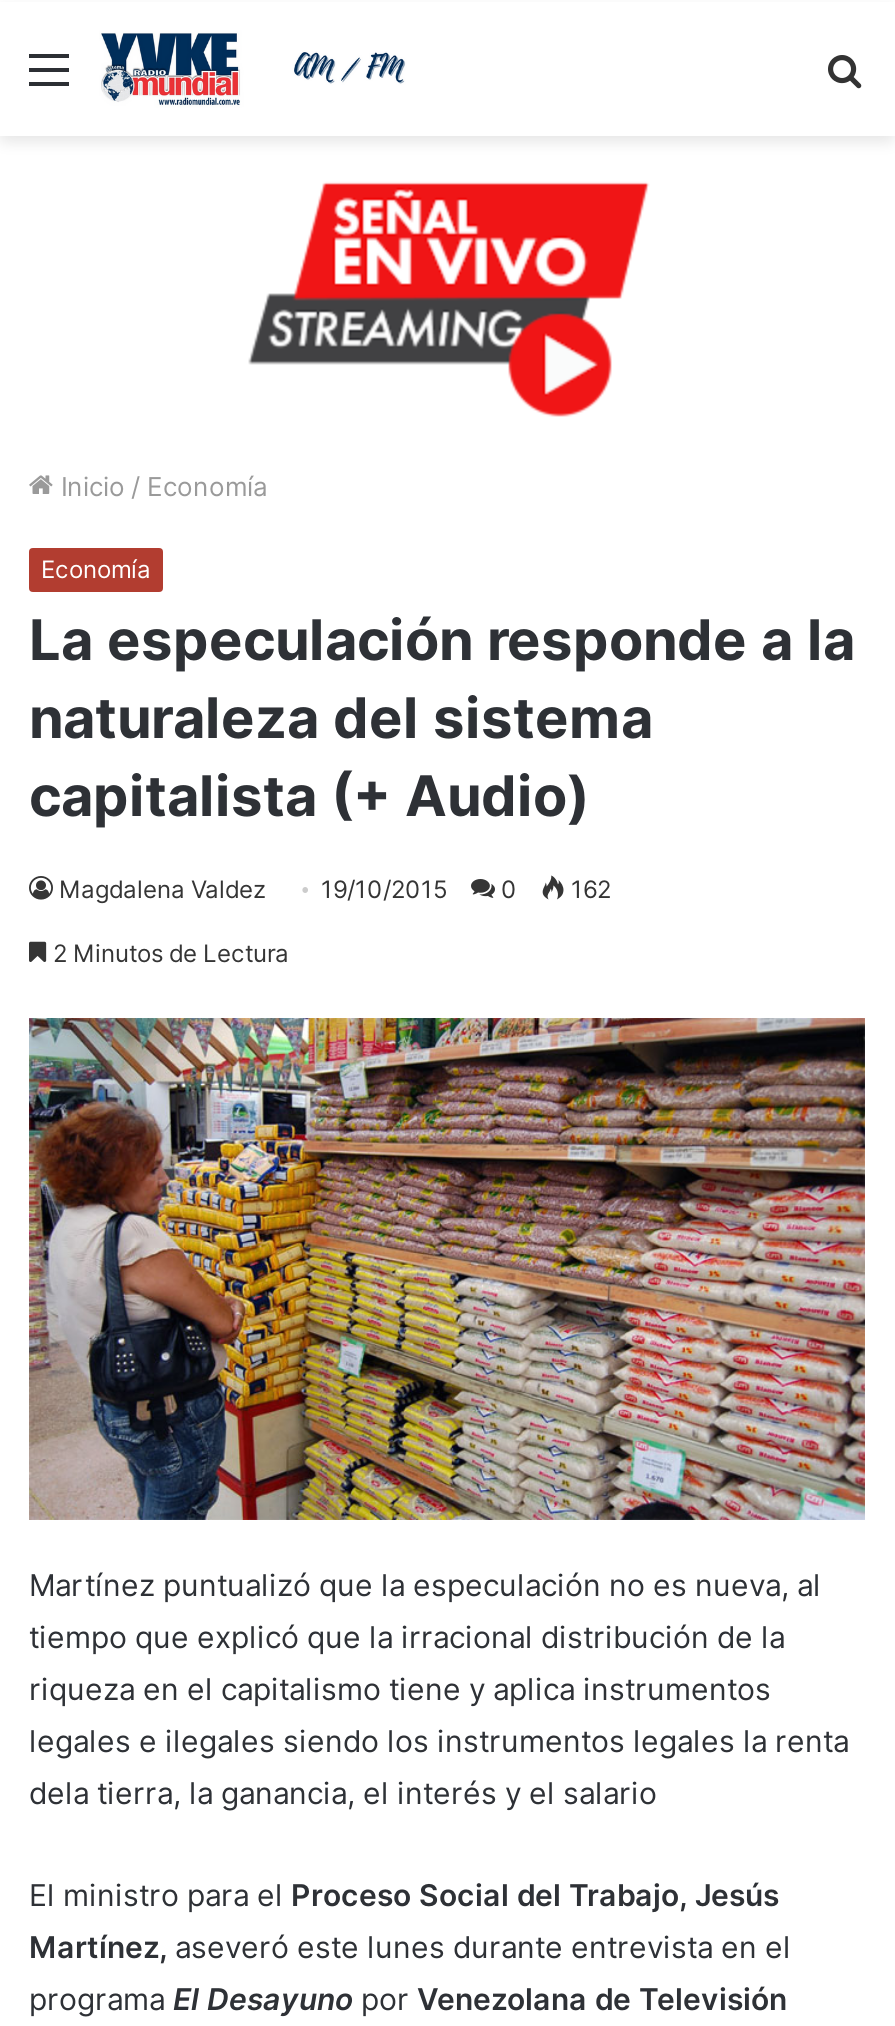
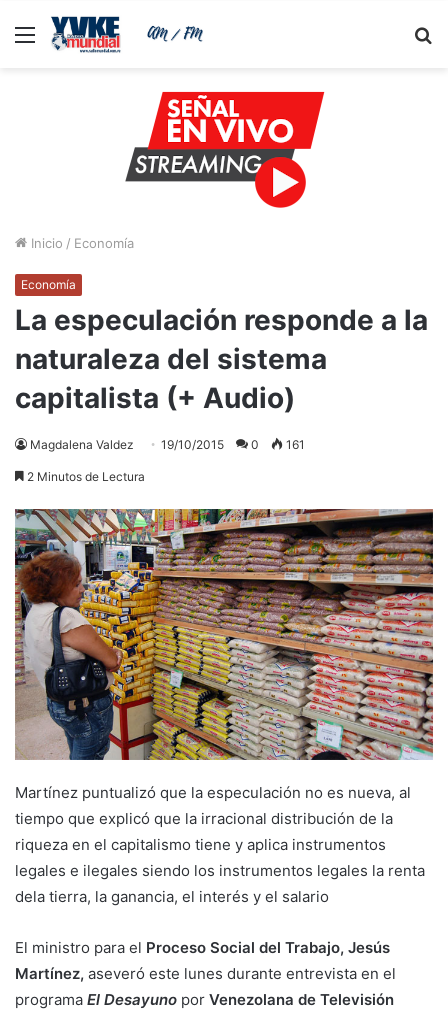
[59,873,611,903] Magdalena Valdez 19/10/2015 0 162 -> [30,437,305,452] Magdalena Valdez 19/10/2015 0 161

